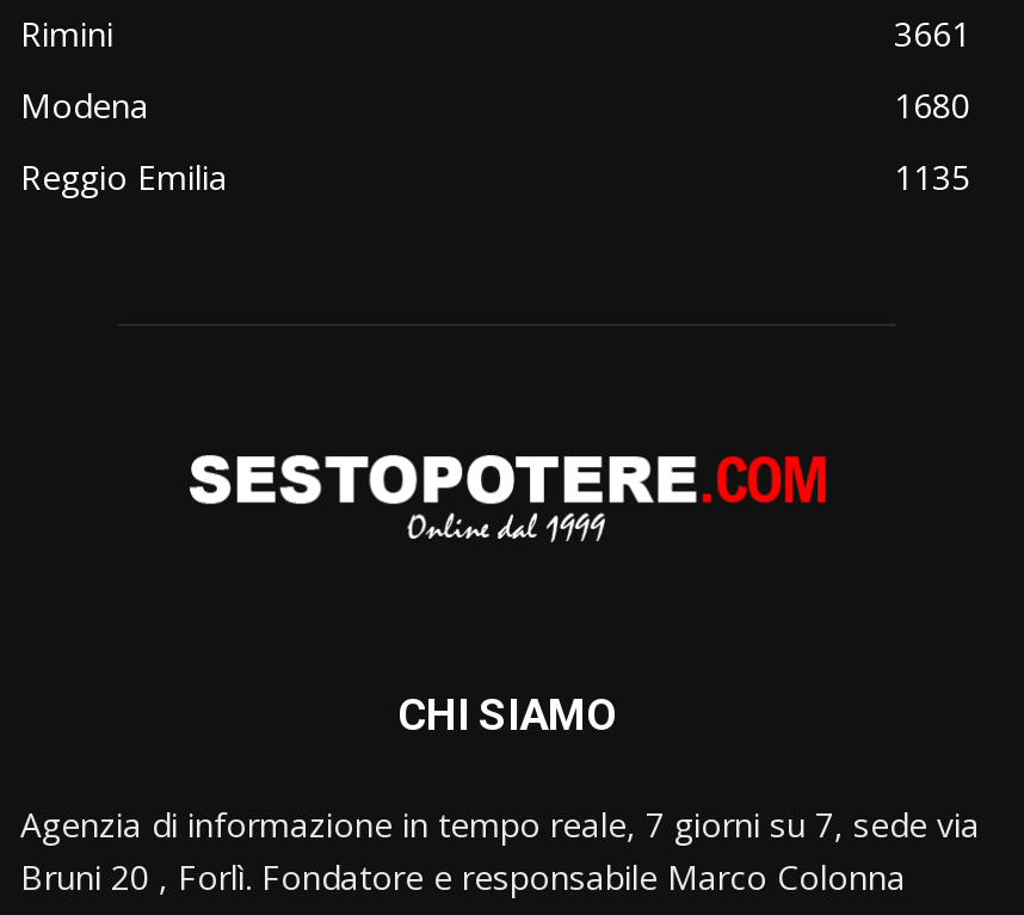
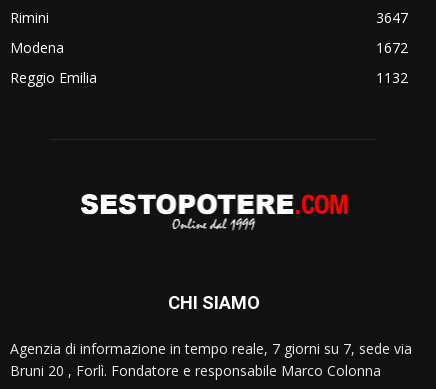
[894,12,970,57] 3661 -> [376,8,408,27] 3647
[894,83,970,129] 1680 -> [376,38,408,57] 1672
[894,155,970,200] 1135 -> [376,68,408,87] 1132

